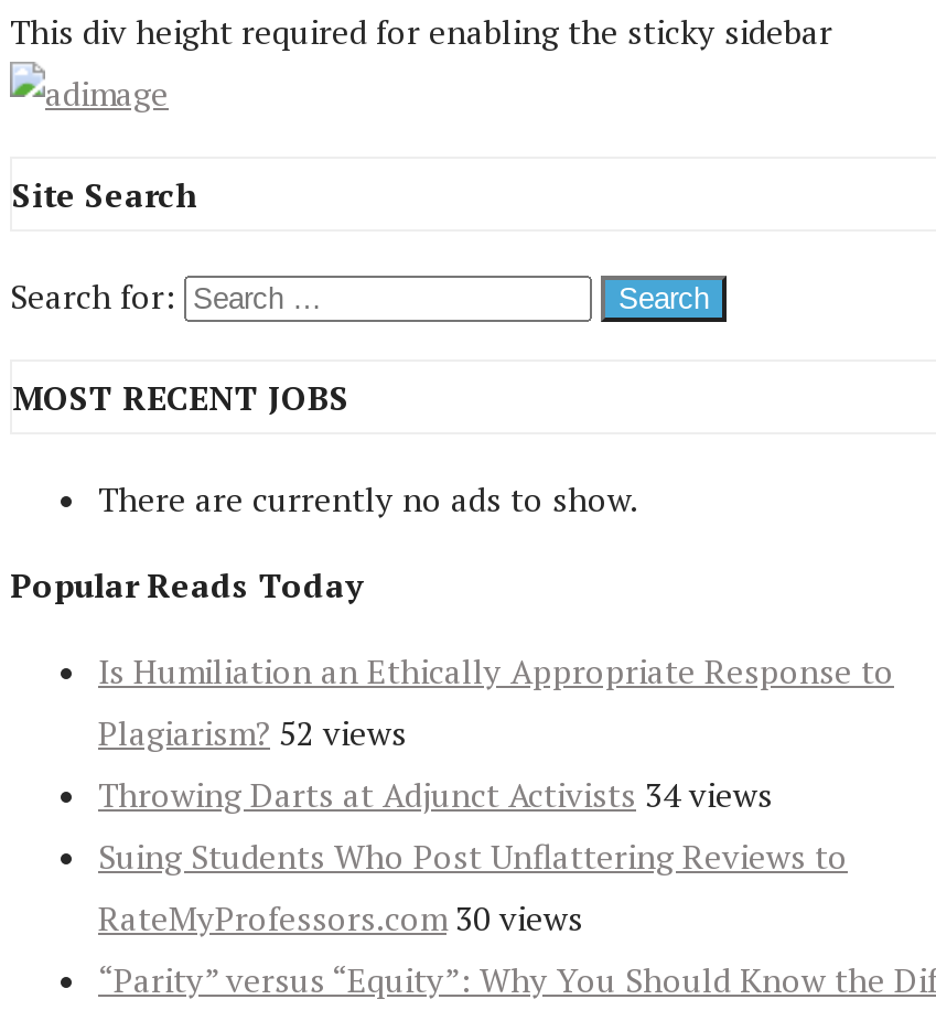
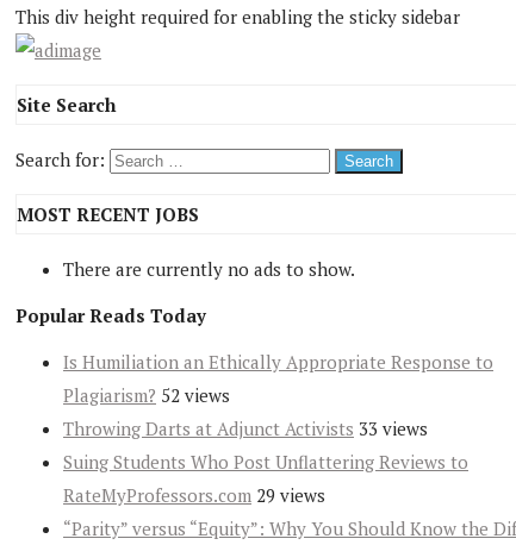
[98,772,773,817] Throwing Darts at Adjunct Activists 34 views -> [63,417,428,441] Throwing Darts at Adjunct Activists 33 views
[98,896,583,940] RateMyProfessors.com 30 views -> [63,483,325,507] RateMyProfessors.com 29 views

